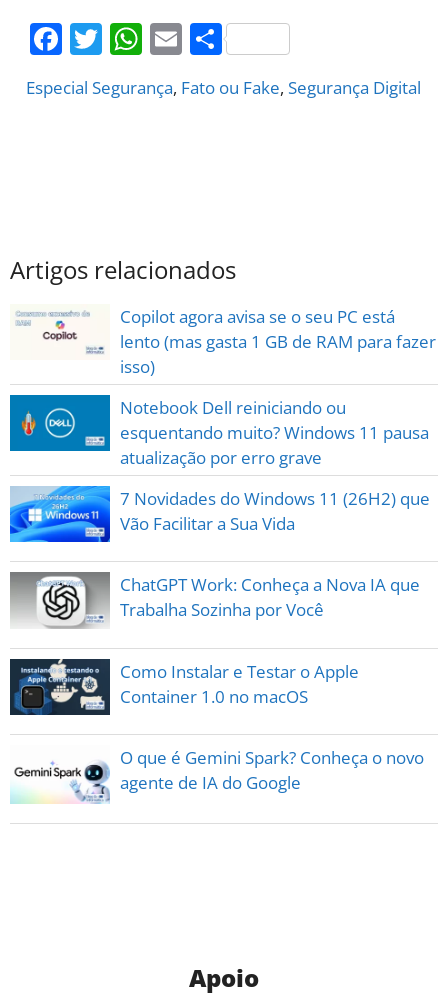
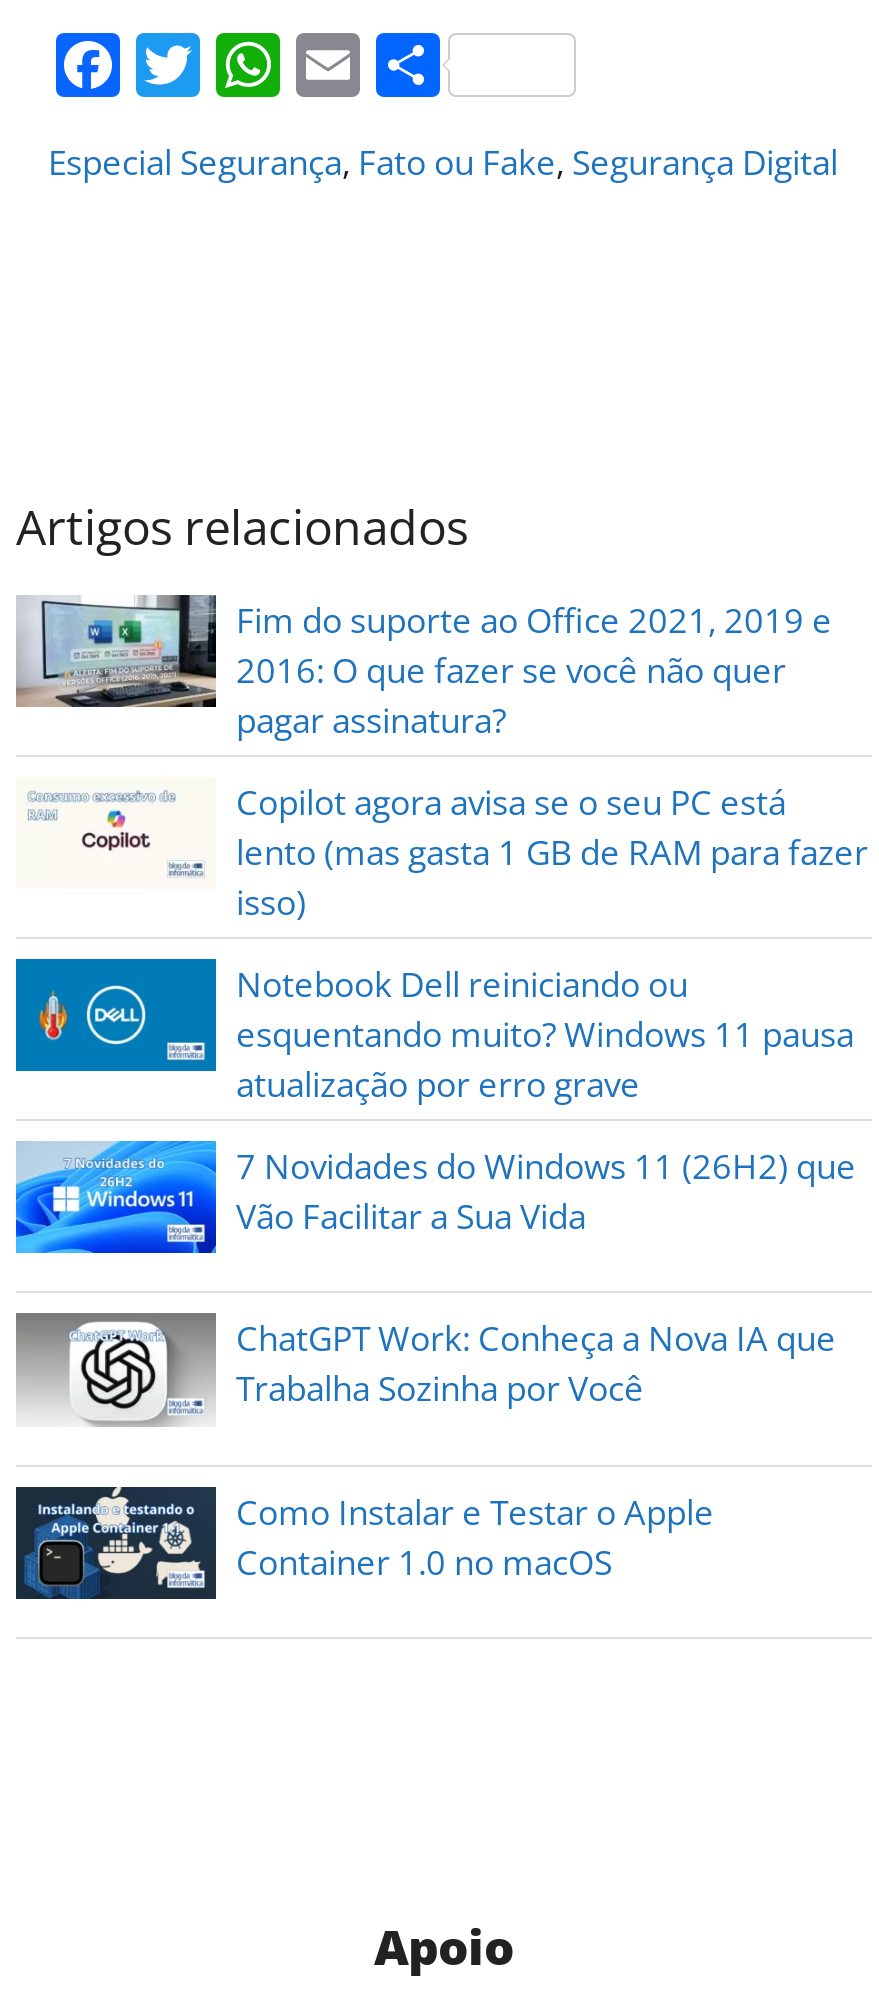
none -> [14,593,832,743] [image] | Fim do suporte ao Office 2021, 2019 e | 2016: O que fazer se você não quer | pagar assinatura?
moved [9,305,436,707] -> [14,779,868,1584]: [image] | Copilot agora avisa se o seu PC está | lento (mas gasta 1 GB de RAM para fazer | ... | Como Instalar e Testar o Apple | Container 1.0 no macOS
[10,746,424,804] [image] | O que é Gemini Spark? Conheça o novo | agente de IA do Google -> none

